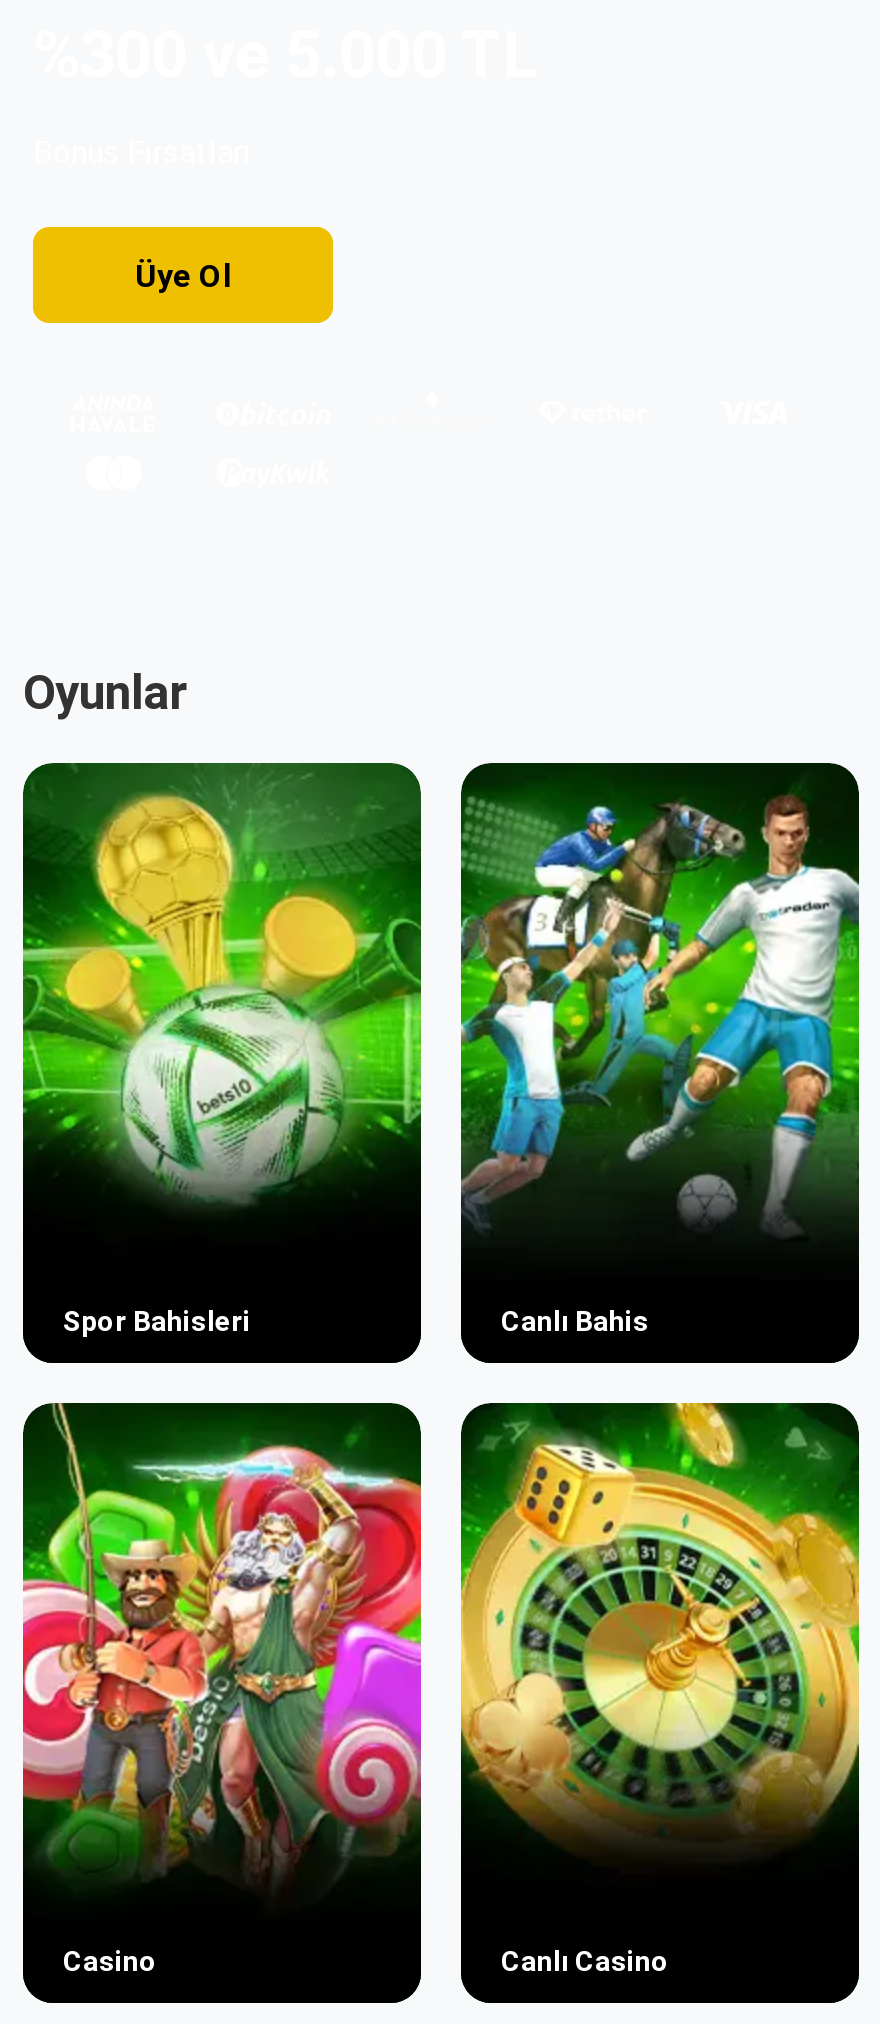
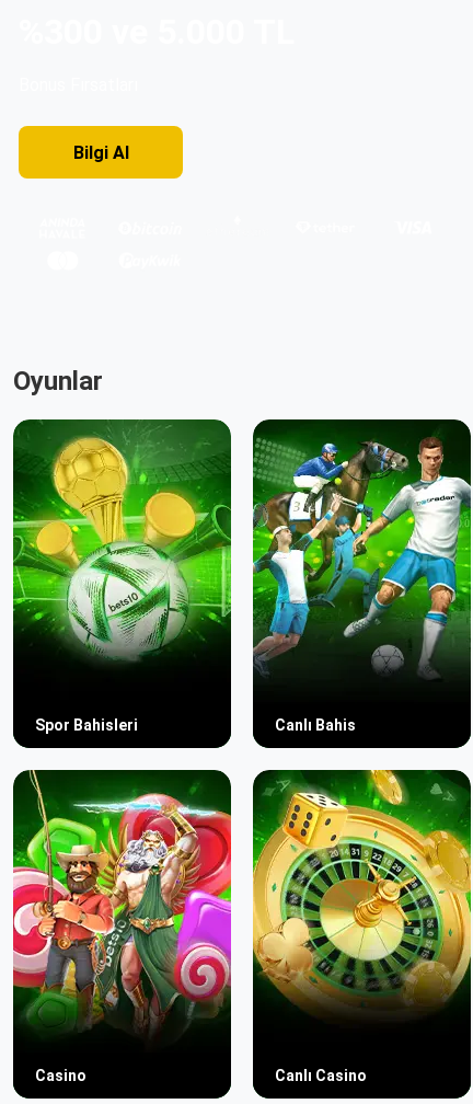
[135,257,231,295] Üye Ol -> [73,142,129,163] Bilgi AI

